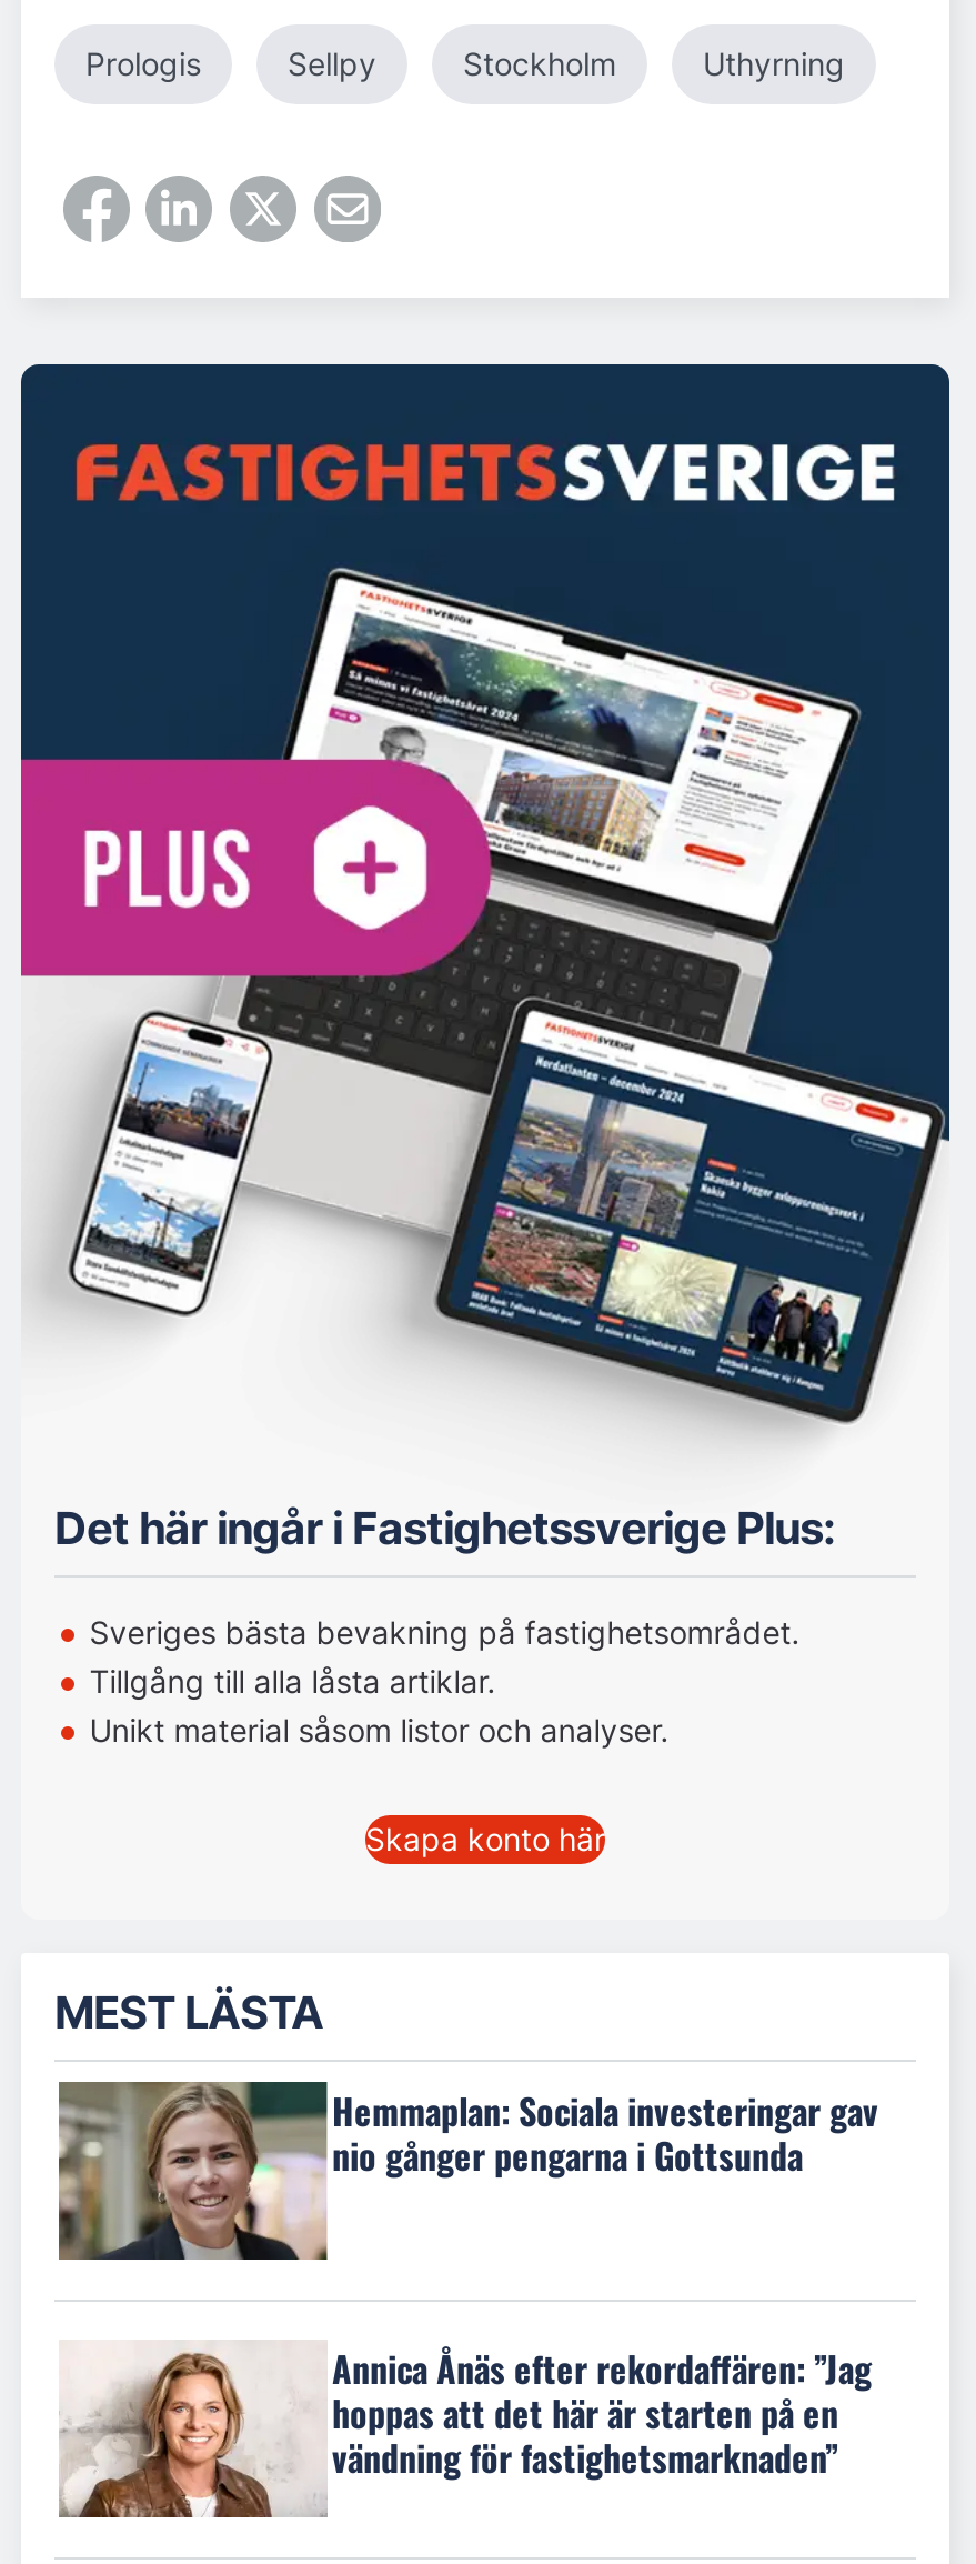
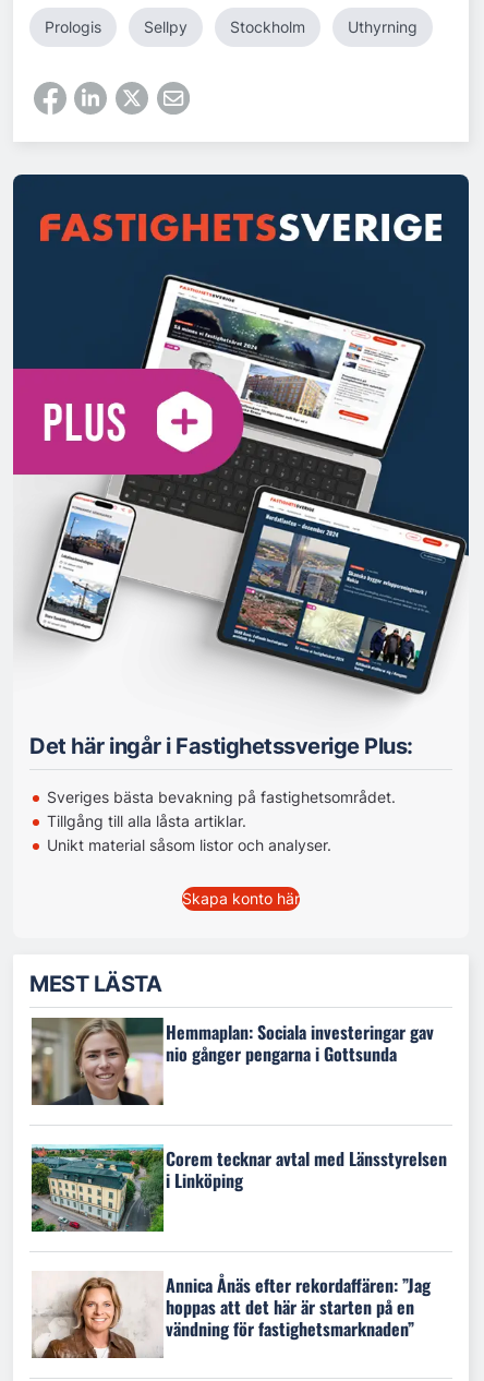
none -> [31,1144,447,1232] [image] | Corem tecknar avtal med Länsstyrelsen | i Linköping

